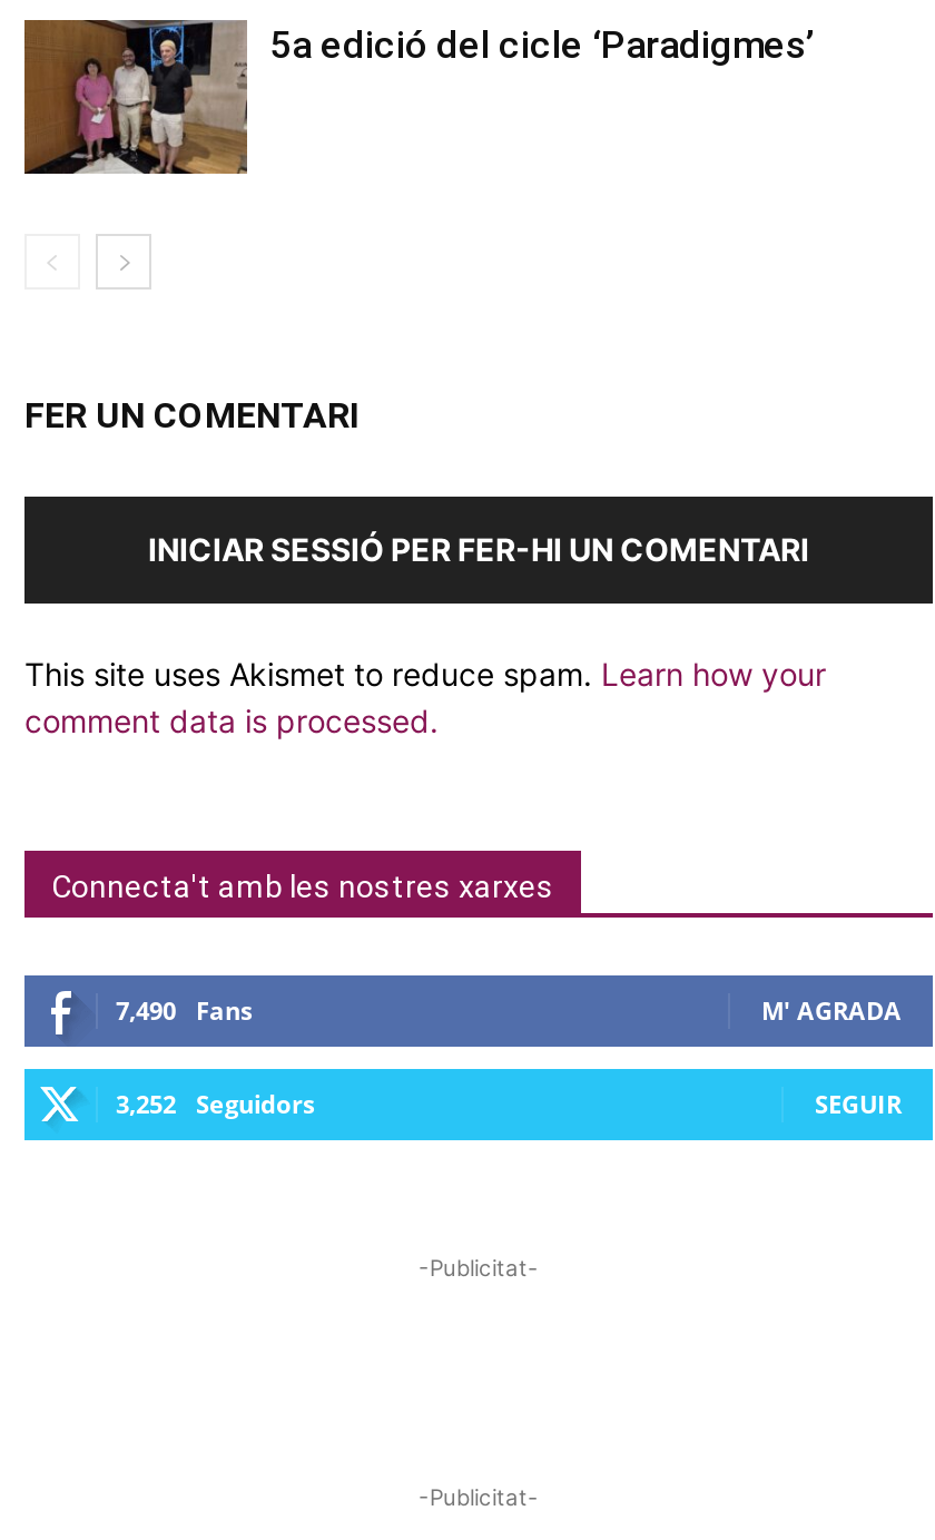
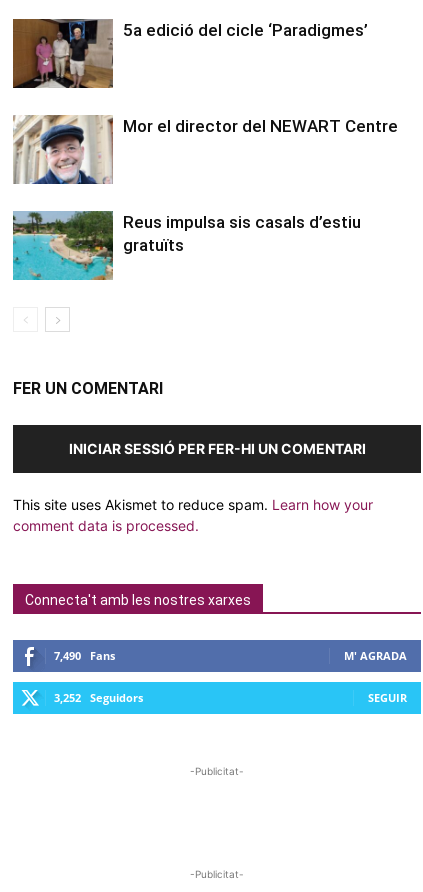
none -> [12,114,398,185] [image] | Mor el director del NEWART Centre
none -> [12,210,361,281] [image] | Reus impulsa sis casals d’estiu | gratuïts

